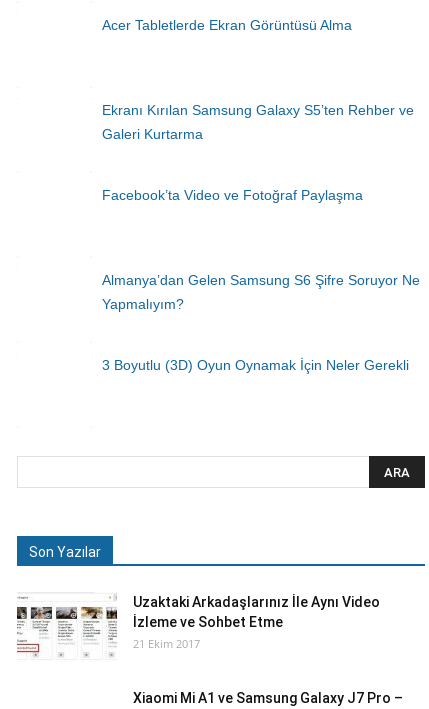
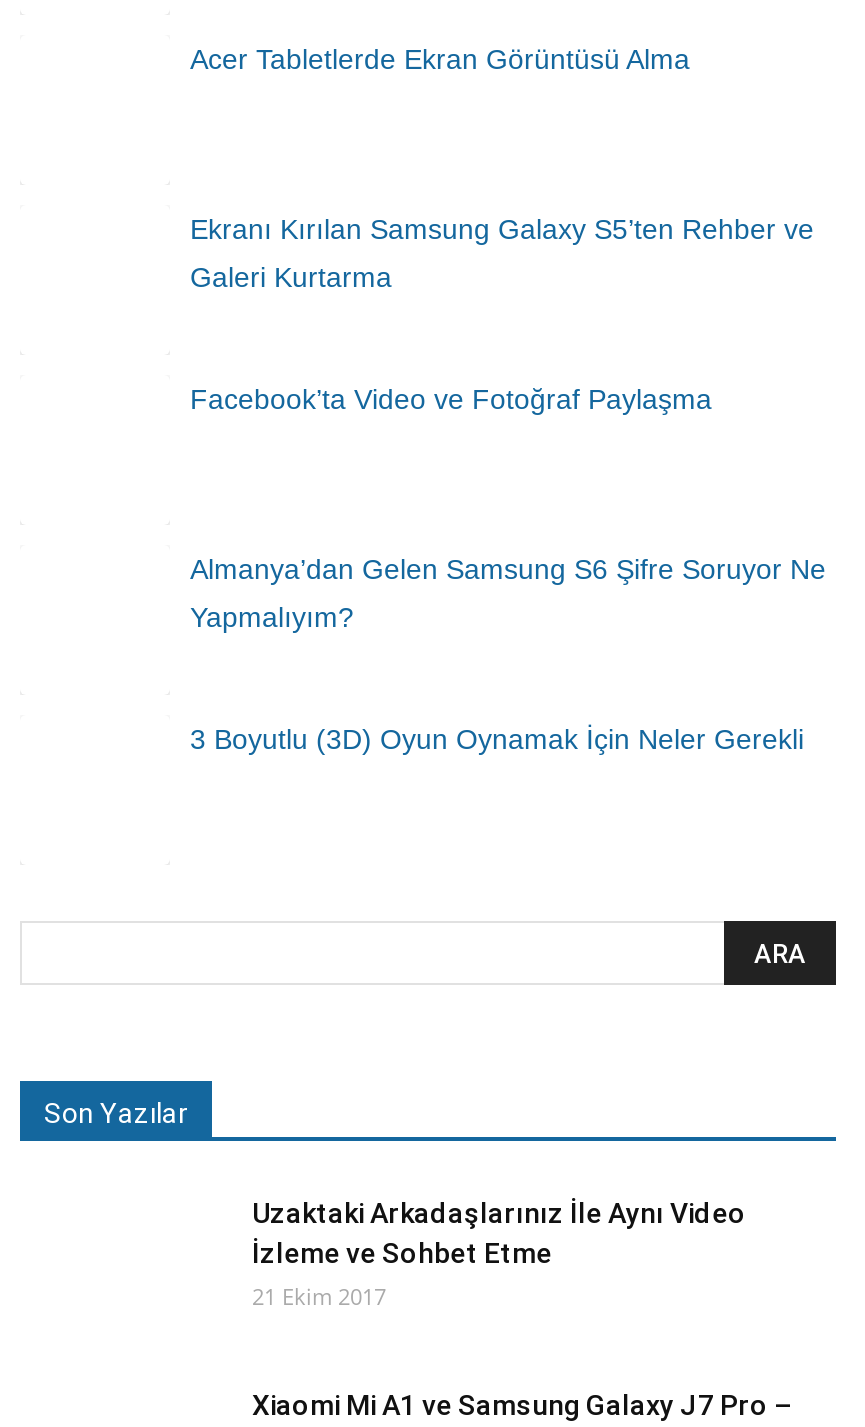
[16,595,118,657] [image] -> none

